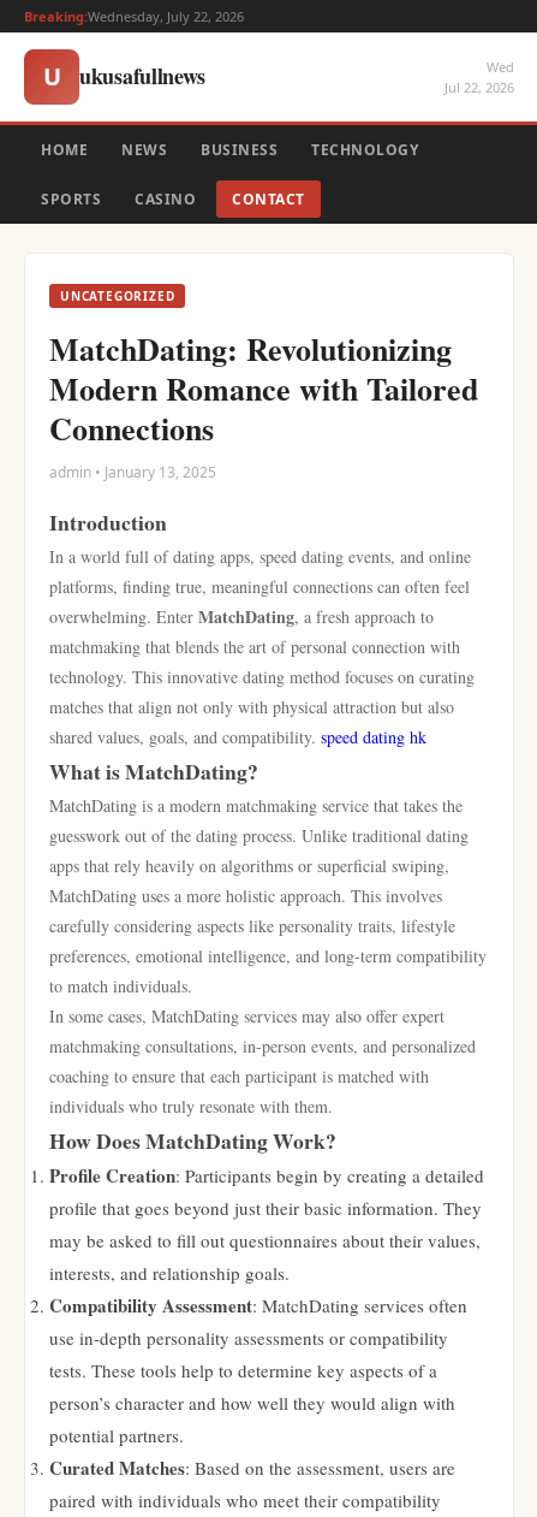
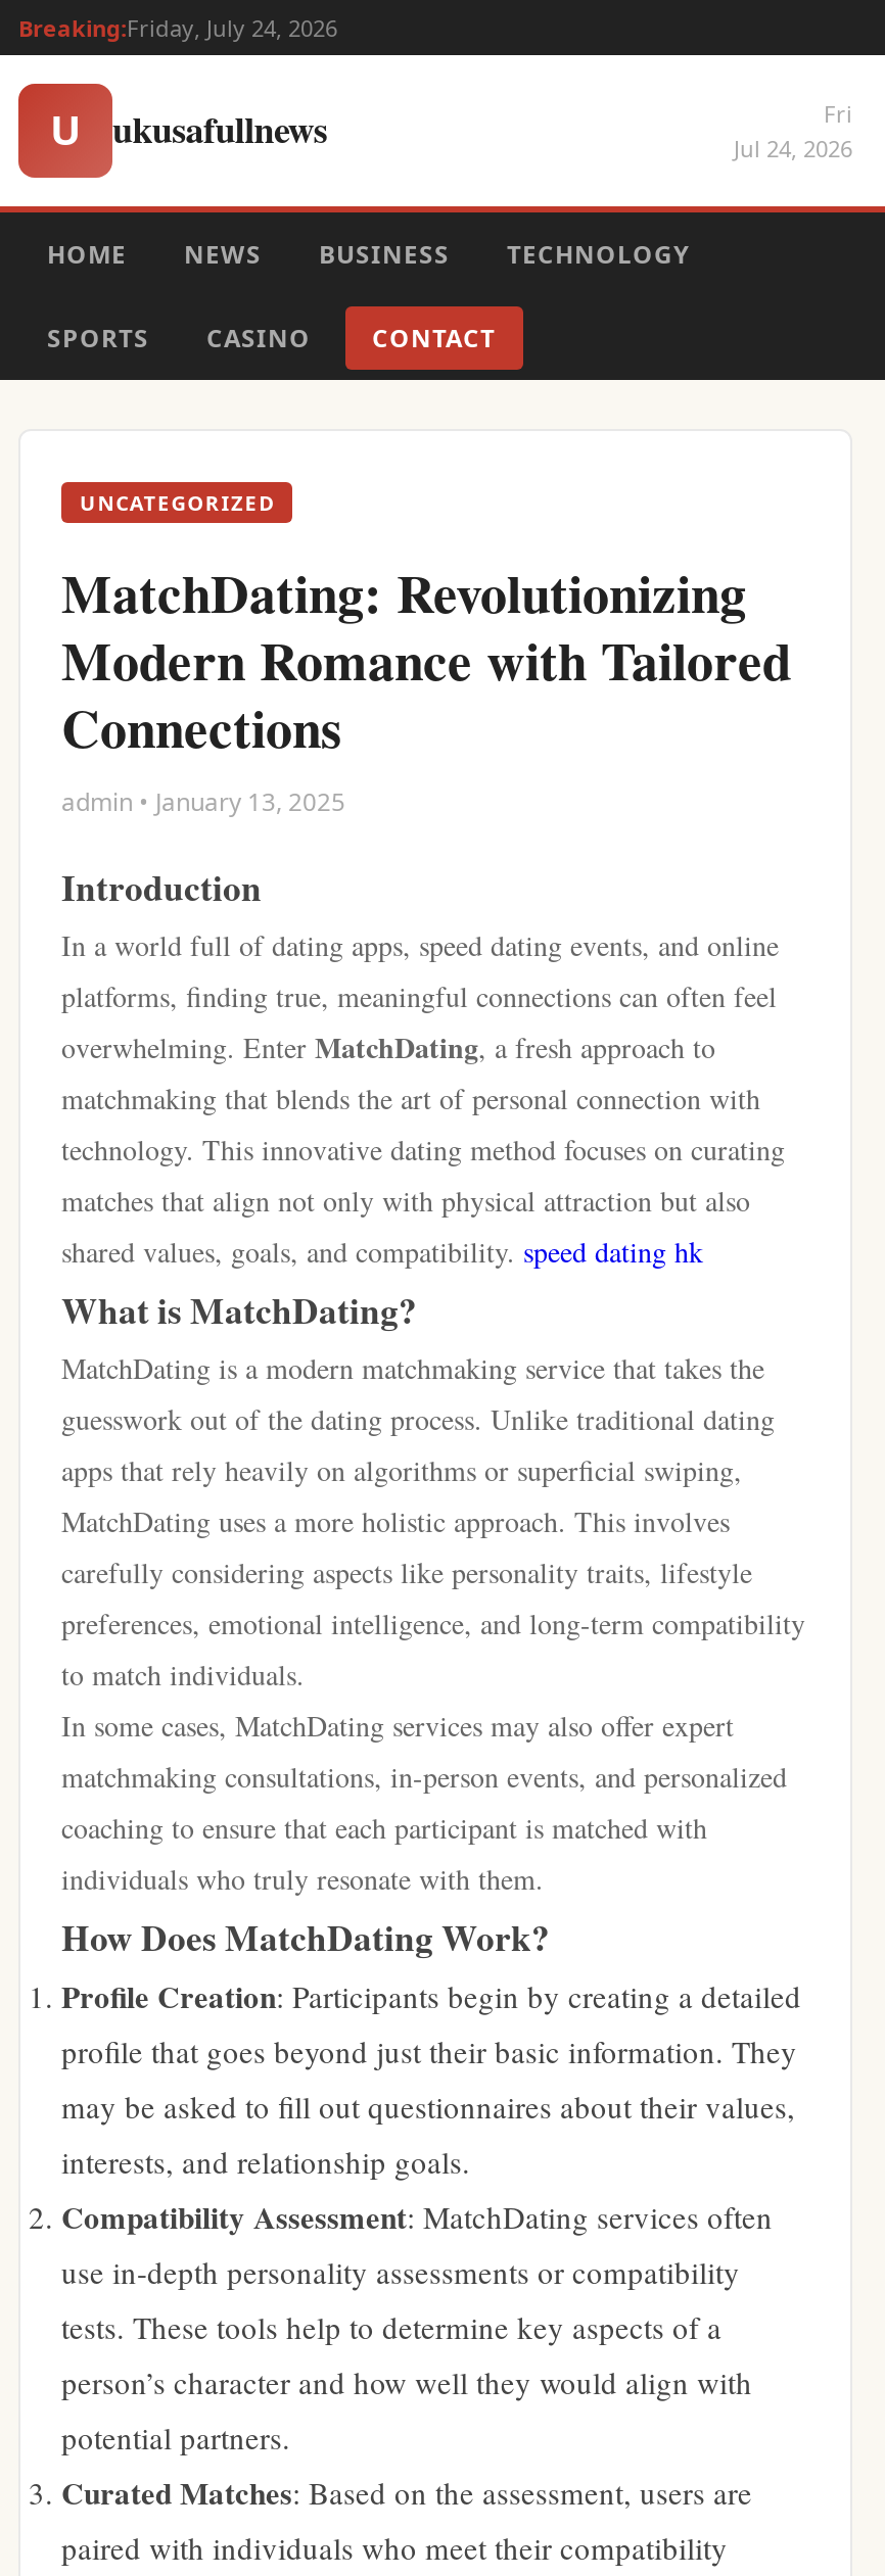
[24,7,244,25] Breaking:Wednesday, July 22, 2026 -> [18,12,337,43] Breaking:Friday, July 24, 2026
[444,58,514,96] Wed | Jul 22, 2026 -> [734,98,852,163] Fri | Jul 24, 2026

